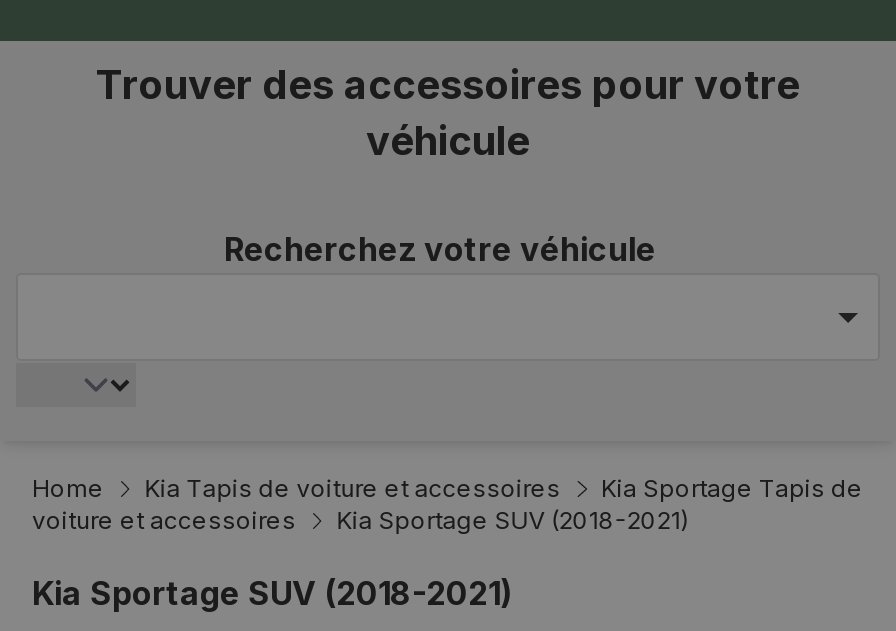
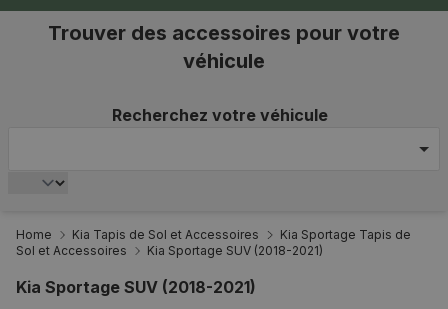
[144,473,560,503] Kia Tapis de voiture et accessoires -> [72,227,259,242] Kia Tapis de Sol et Accessoires
[32,505,296,535] voiture et accessoires -> [16,243,127,258] Sol et Accessoires

